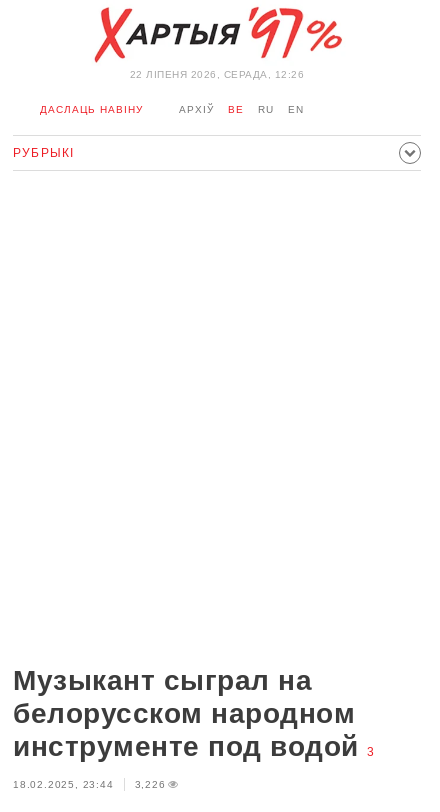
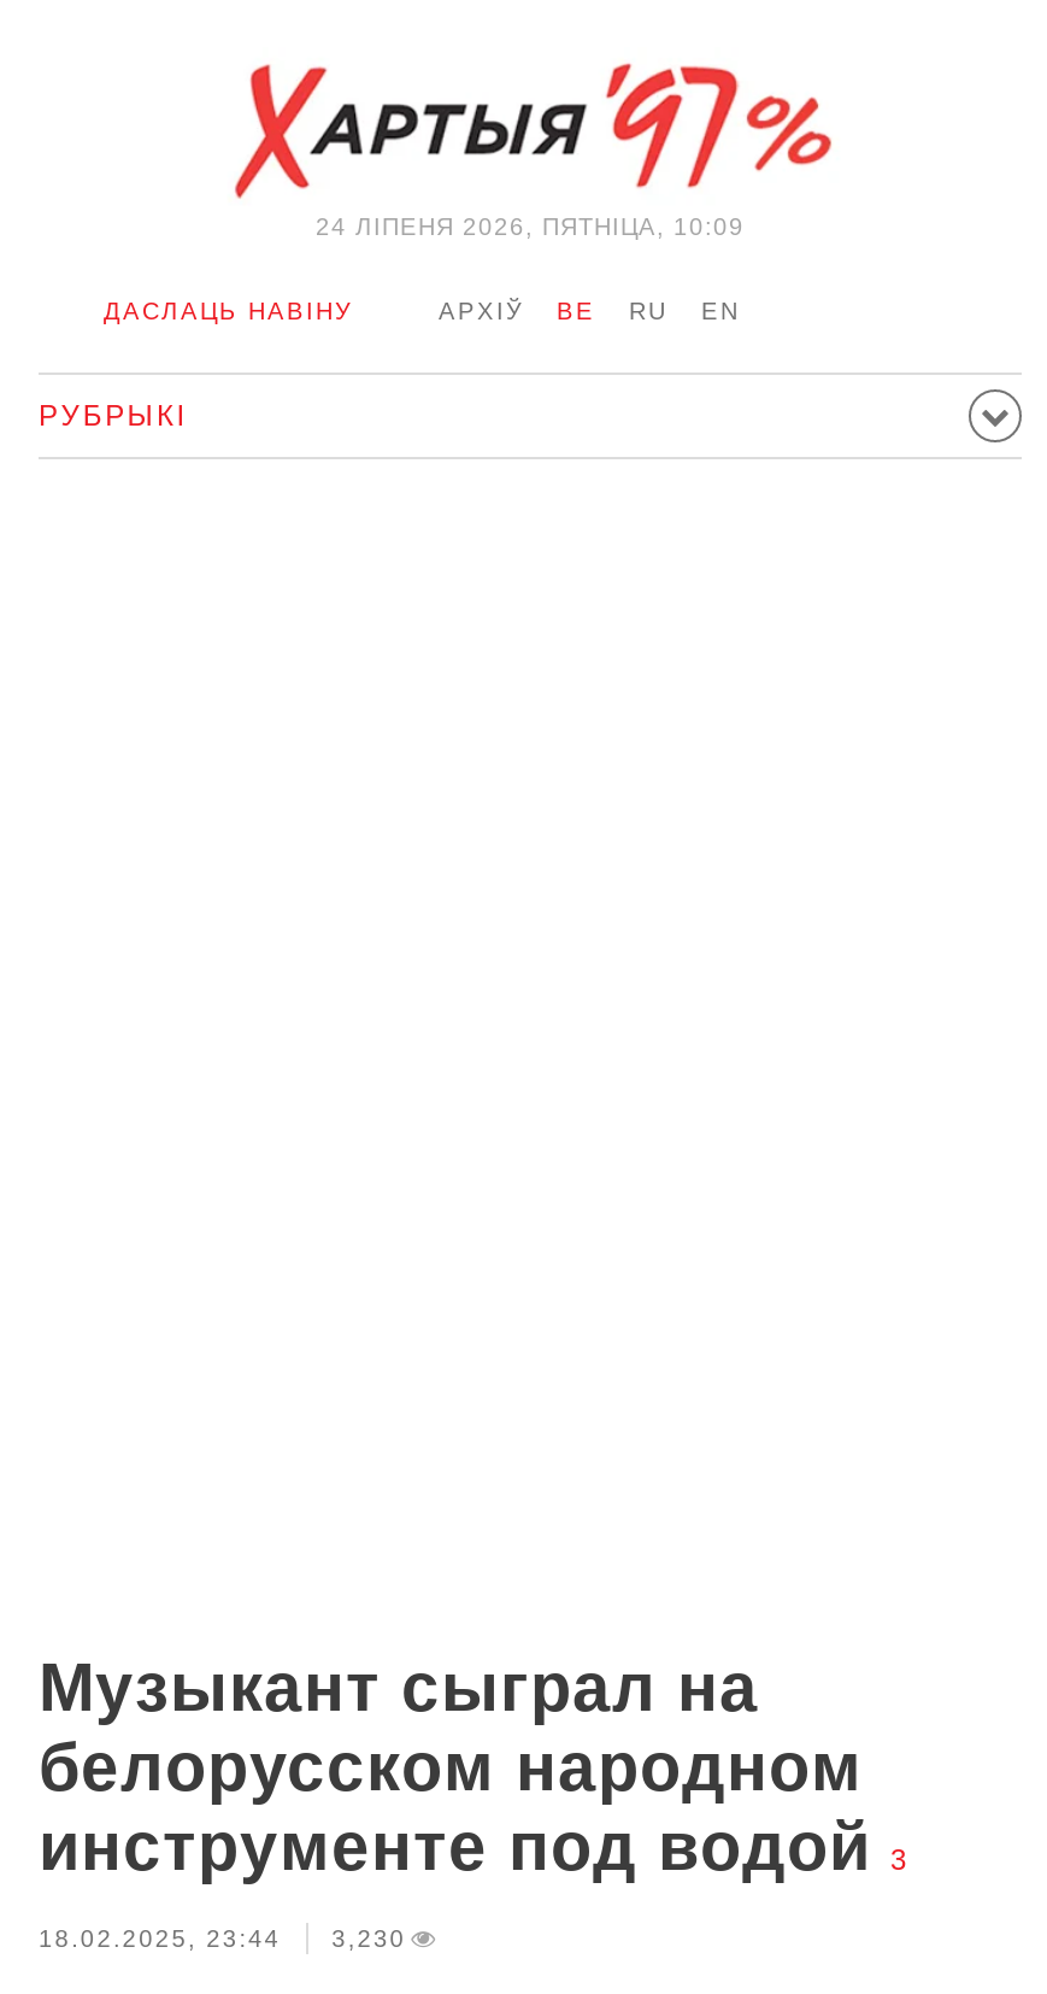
[130,69,304,80] 22 ЛIПЕНЯ 2026, СЕРАДА, 12:26 -> [316,213,745,240] 24 ЛIПЕНЯ 2026, ПЯТНІЦА, 10:09
[13,779,166,790] 18.02.2025, 23:44 3,226 -> [39,1925,406,1952] 18.02.2025, 23:44 3,230

